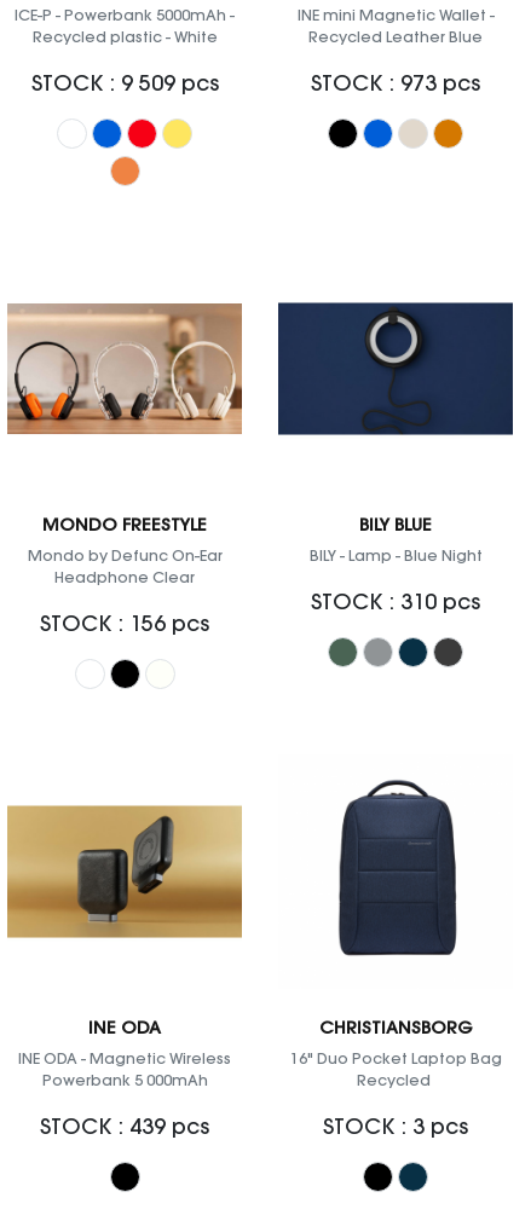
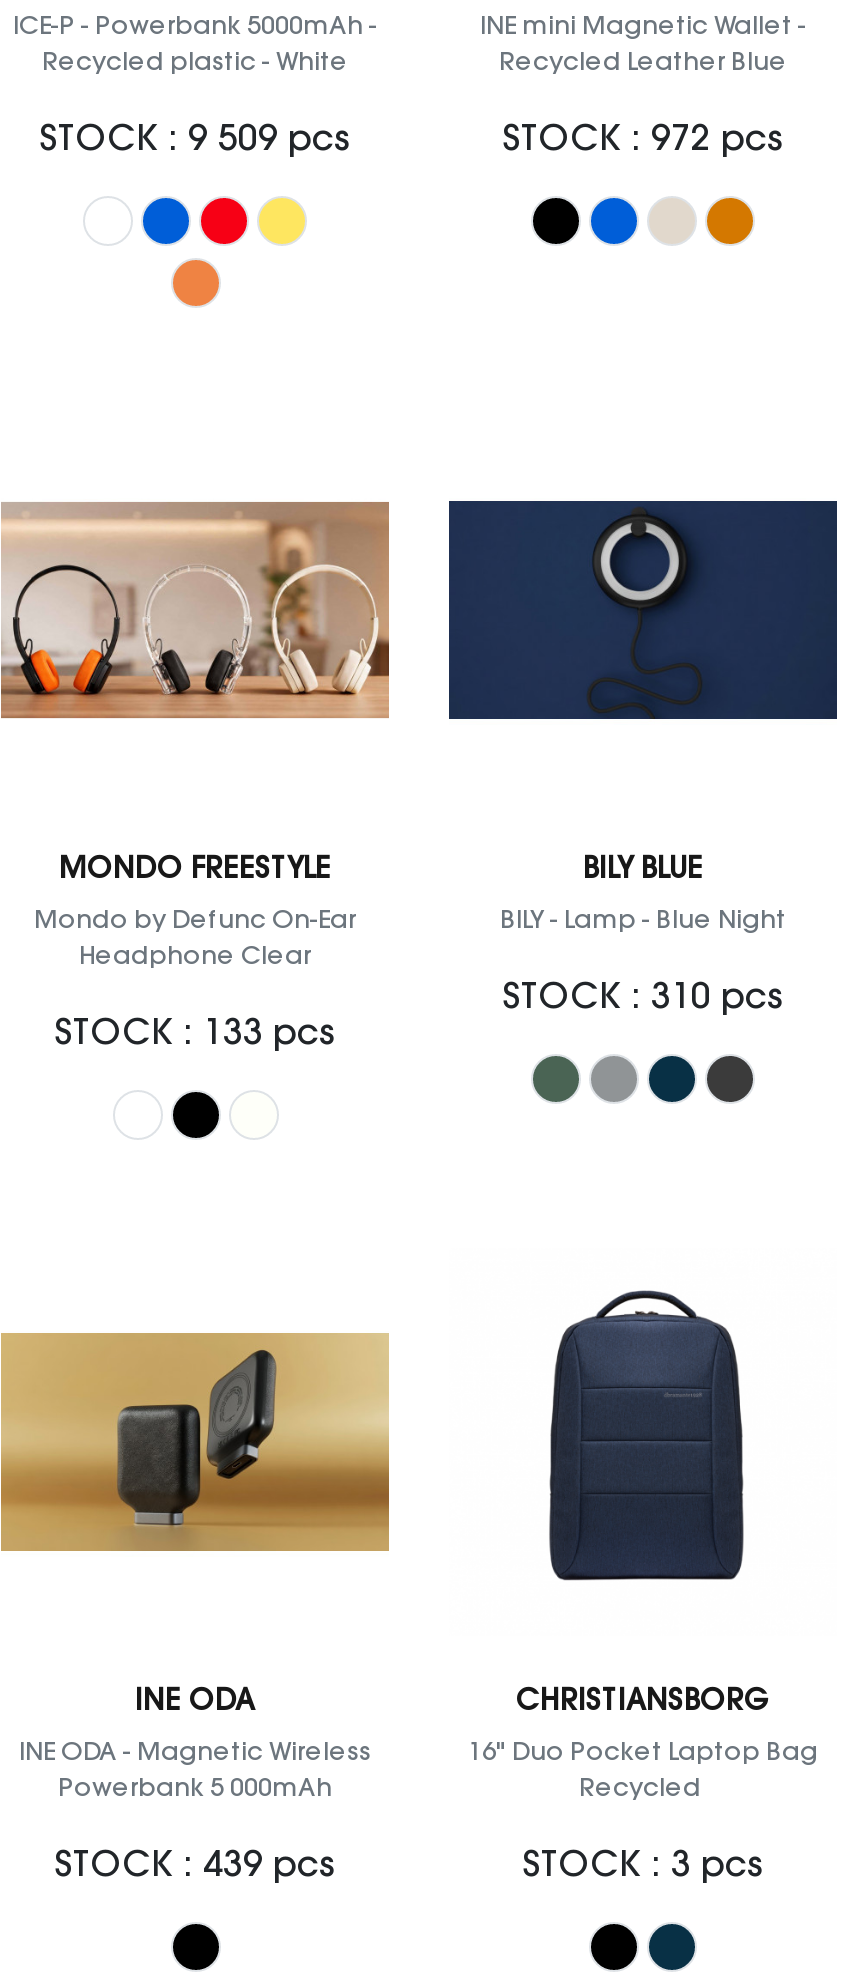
[311,70,480,97] STOCK : 973 pcs -> [503,116,783,160] STOCK : 972 pcs
[40,611,209,637] STOCK : 156 pcs -> [55,1010,335,1054] STOCK : 133 pcs

